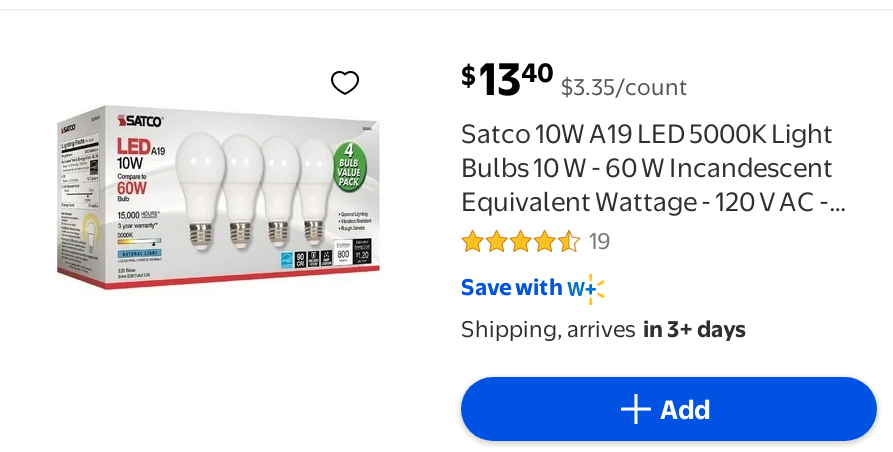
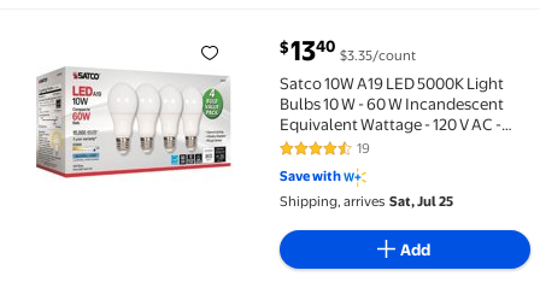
[461,315,747,343] Shipping, arrives in 3+ days -> [280,193,453,209] Shipping, arrives Sat, Jul 25

